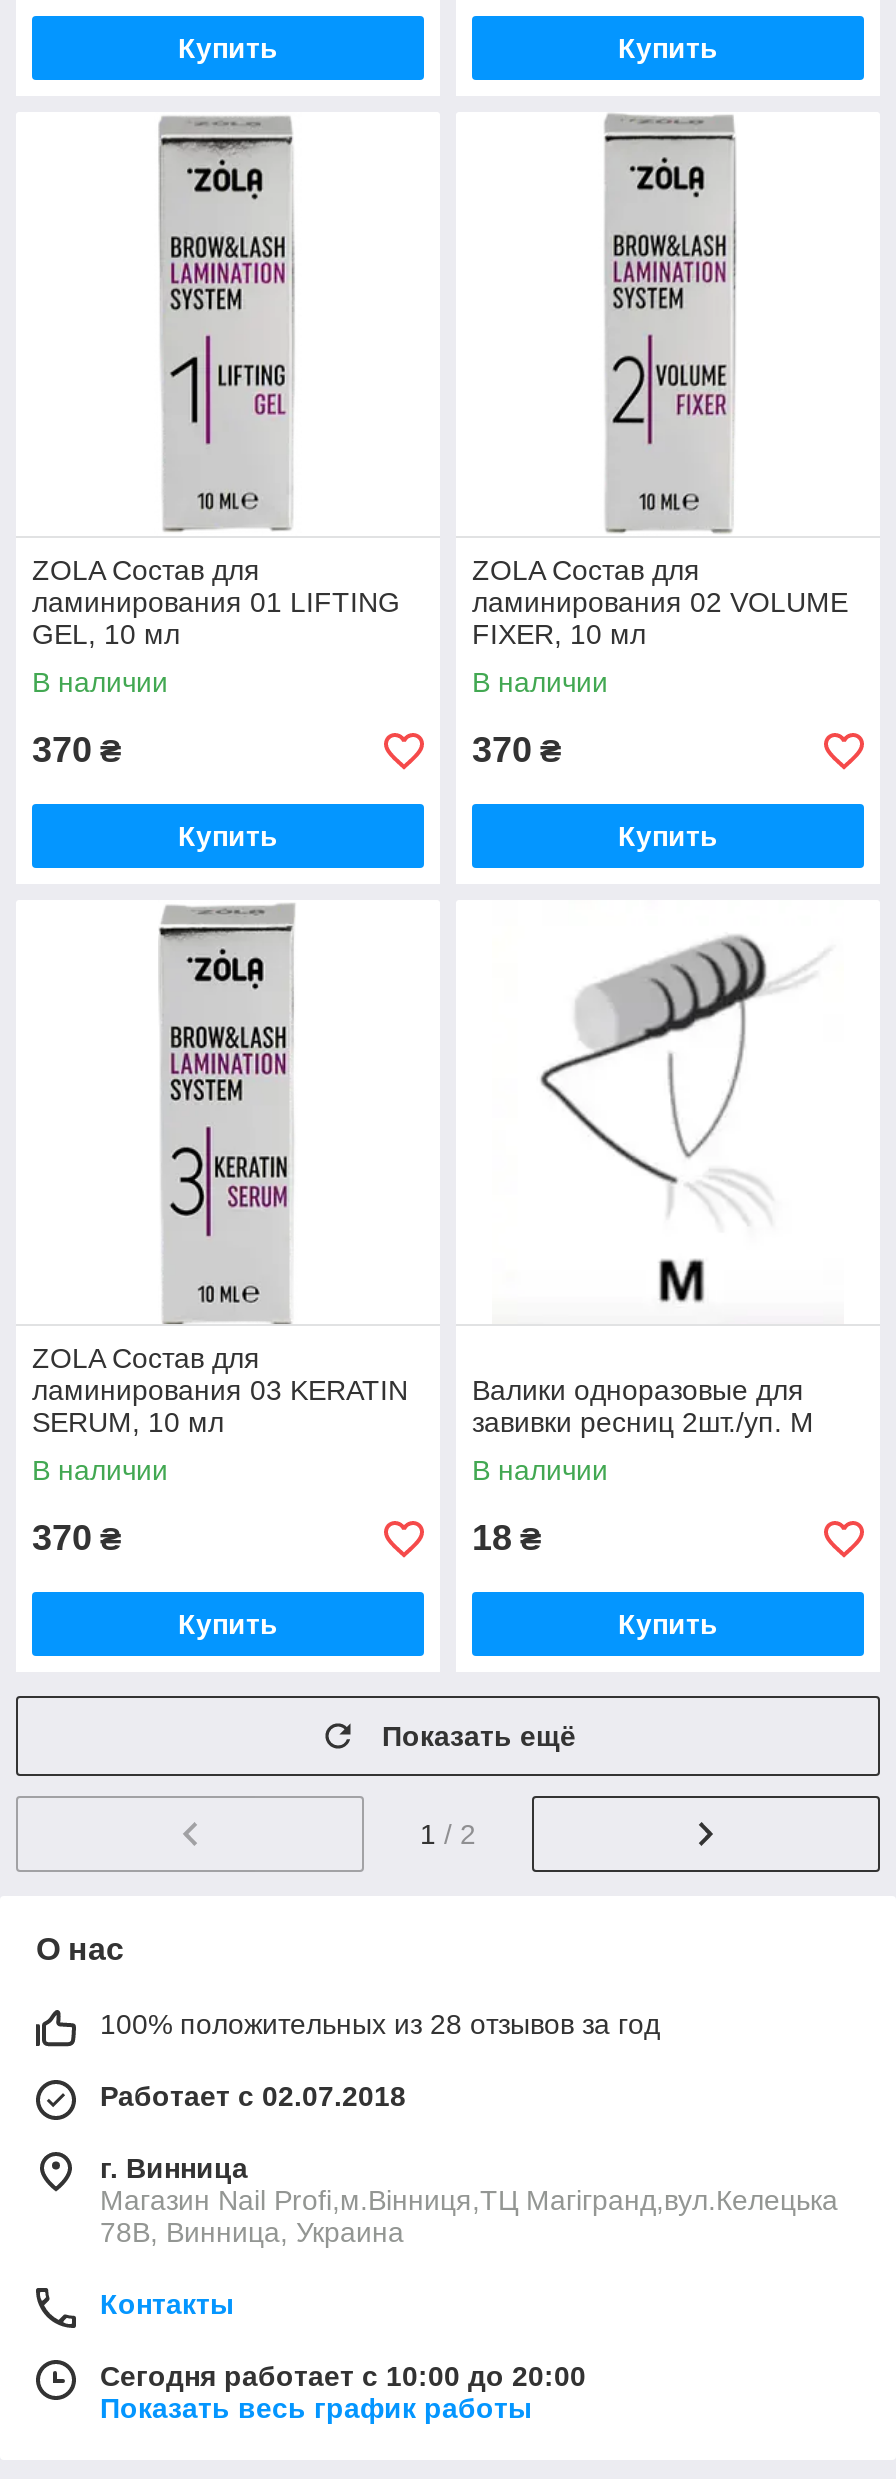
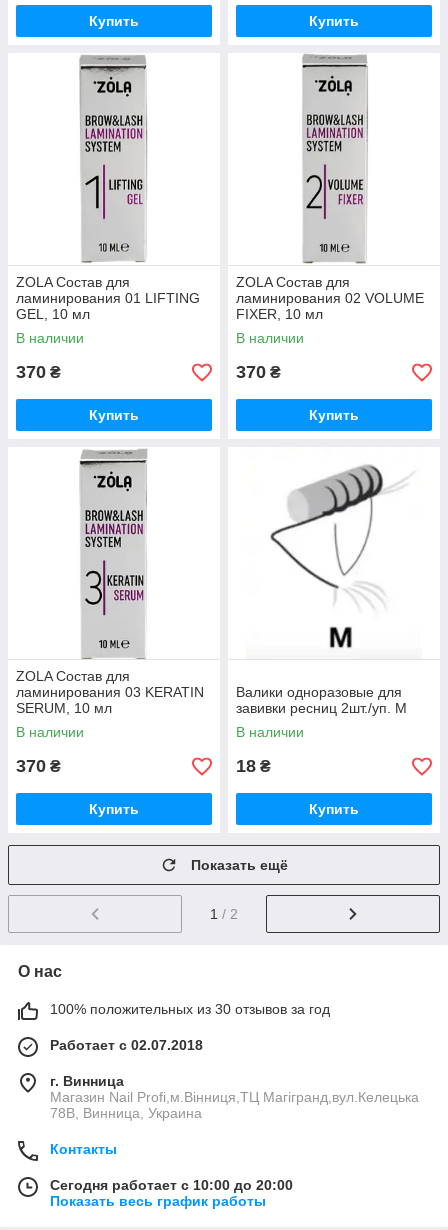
[100,2008,660,2040] 100% положительных из 28 отзывов за год -> [50,1001,330,1017] 100% положительных из 30 отзывов за год

